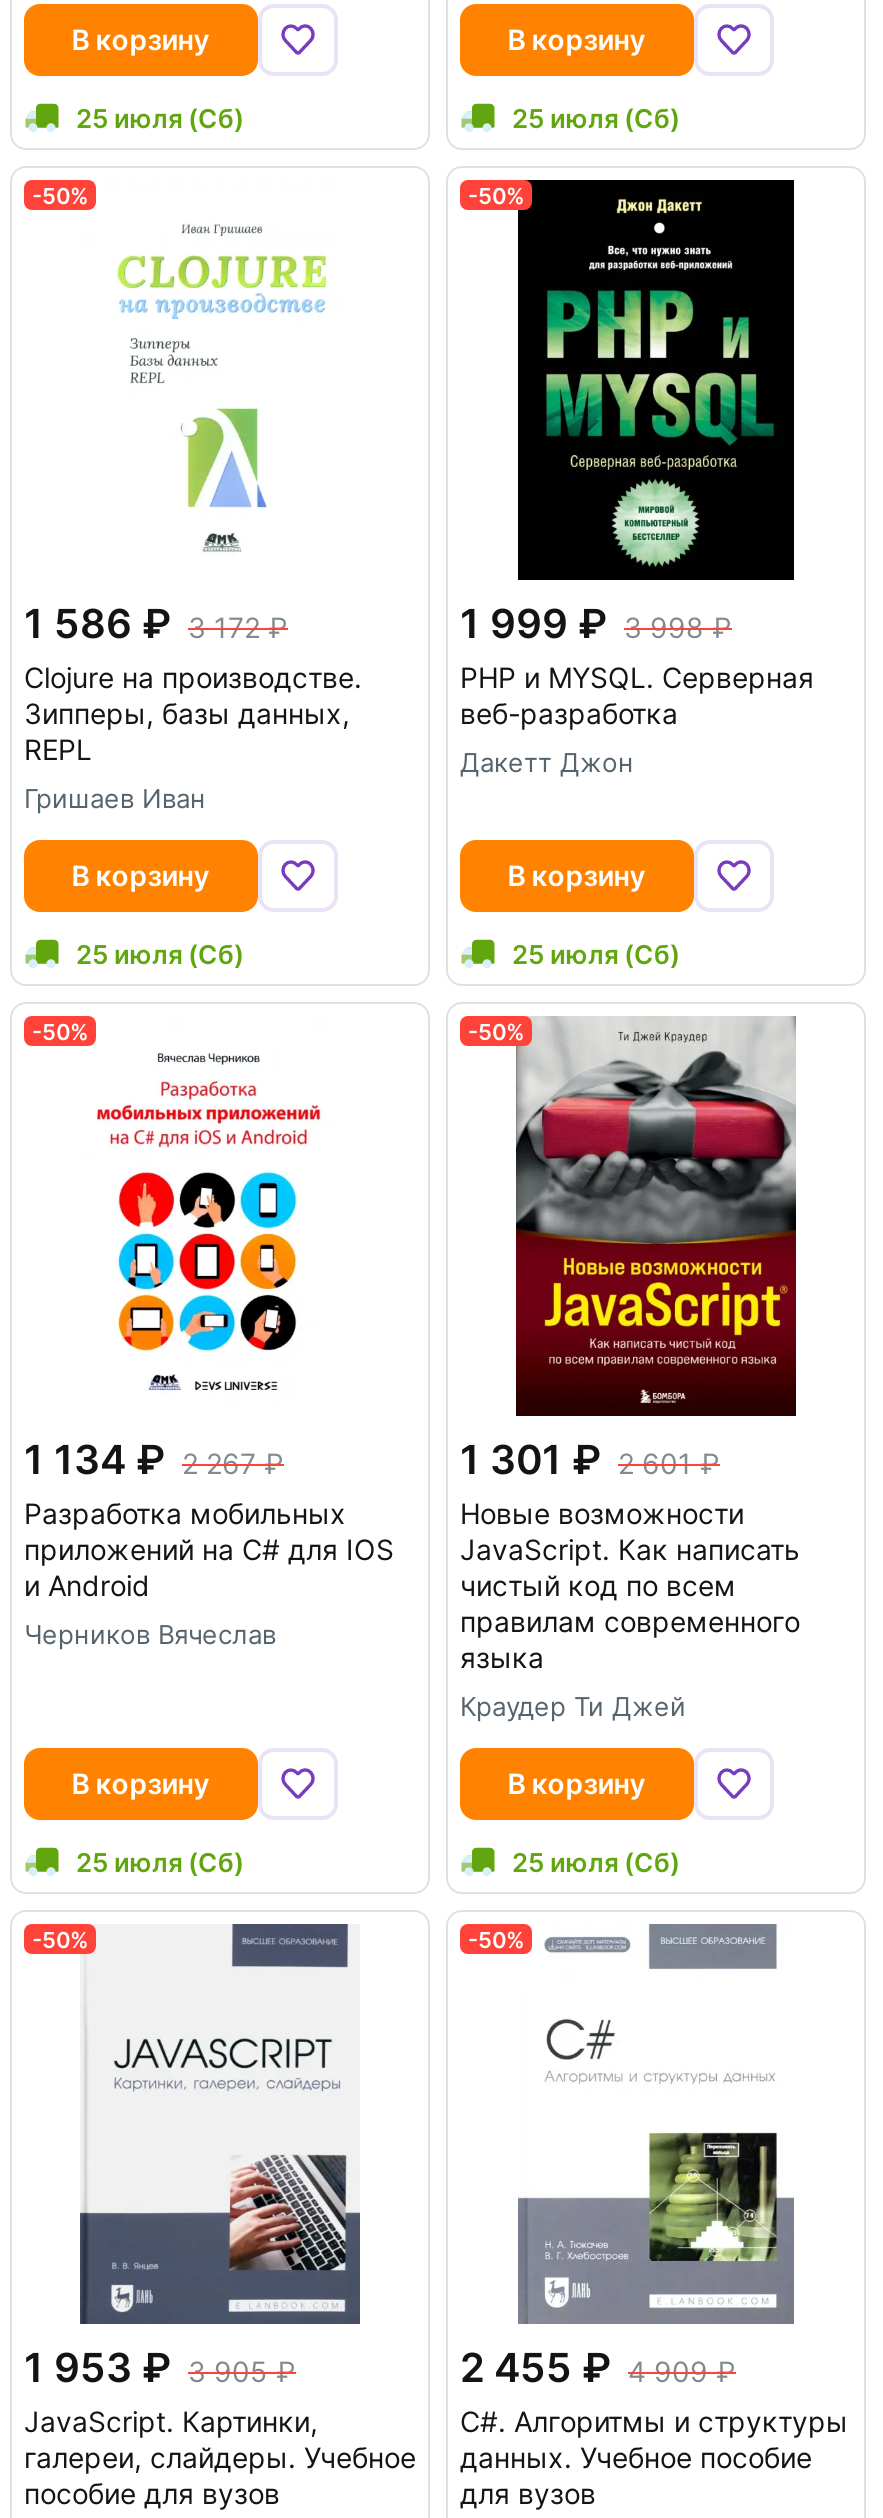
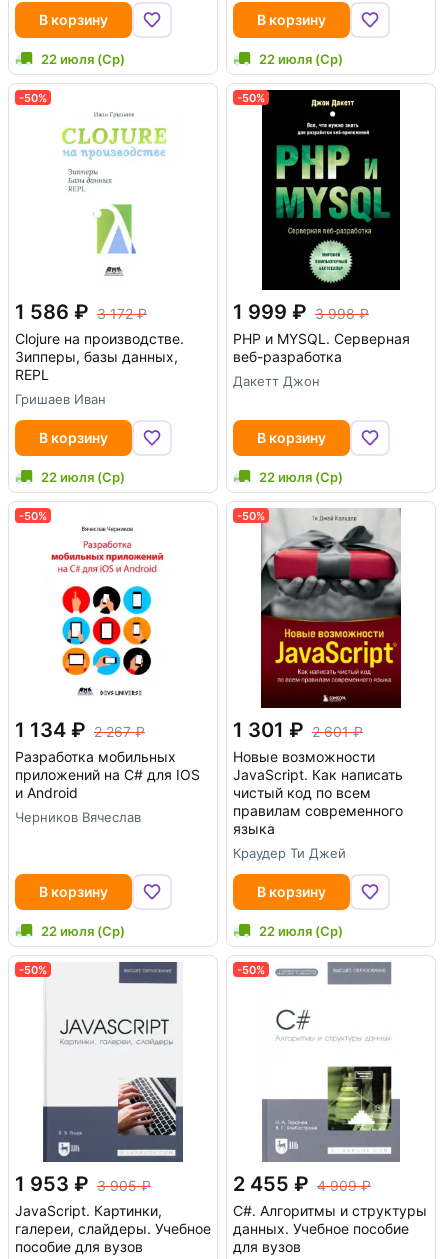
[76,102,244,134] 25 июля (Сб) -> [41,51,125,67] 22 июля (Ср)
[512,102,680,134] 25 июля (Сб) -> [259,51,343,67] 22 июля (Ср)
[76,938,244,970] 25 июля (Сб) -> [41,469,125,485] 22 июля (Ср)
[512,938,680,970] 25 июля (Сб) -> [259,469,343,485] 22 июля (Ср)
[76,1846,244,1878] 25 июля (Сб) -> [41,923,125,939] 22 июля (Ср)
[512,1846,680,1878] 25 июля (Сб) -> [259,923,343,939] 22 июля (Ср)

